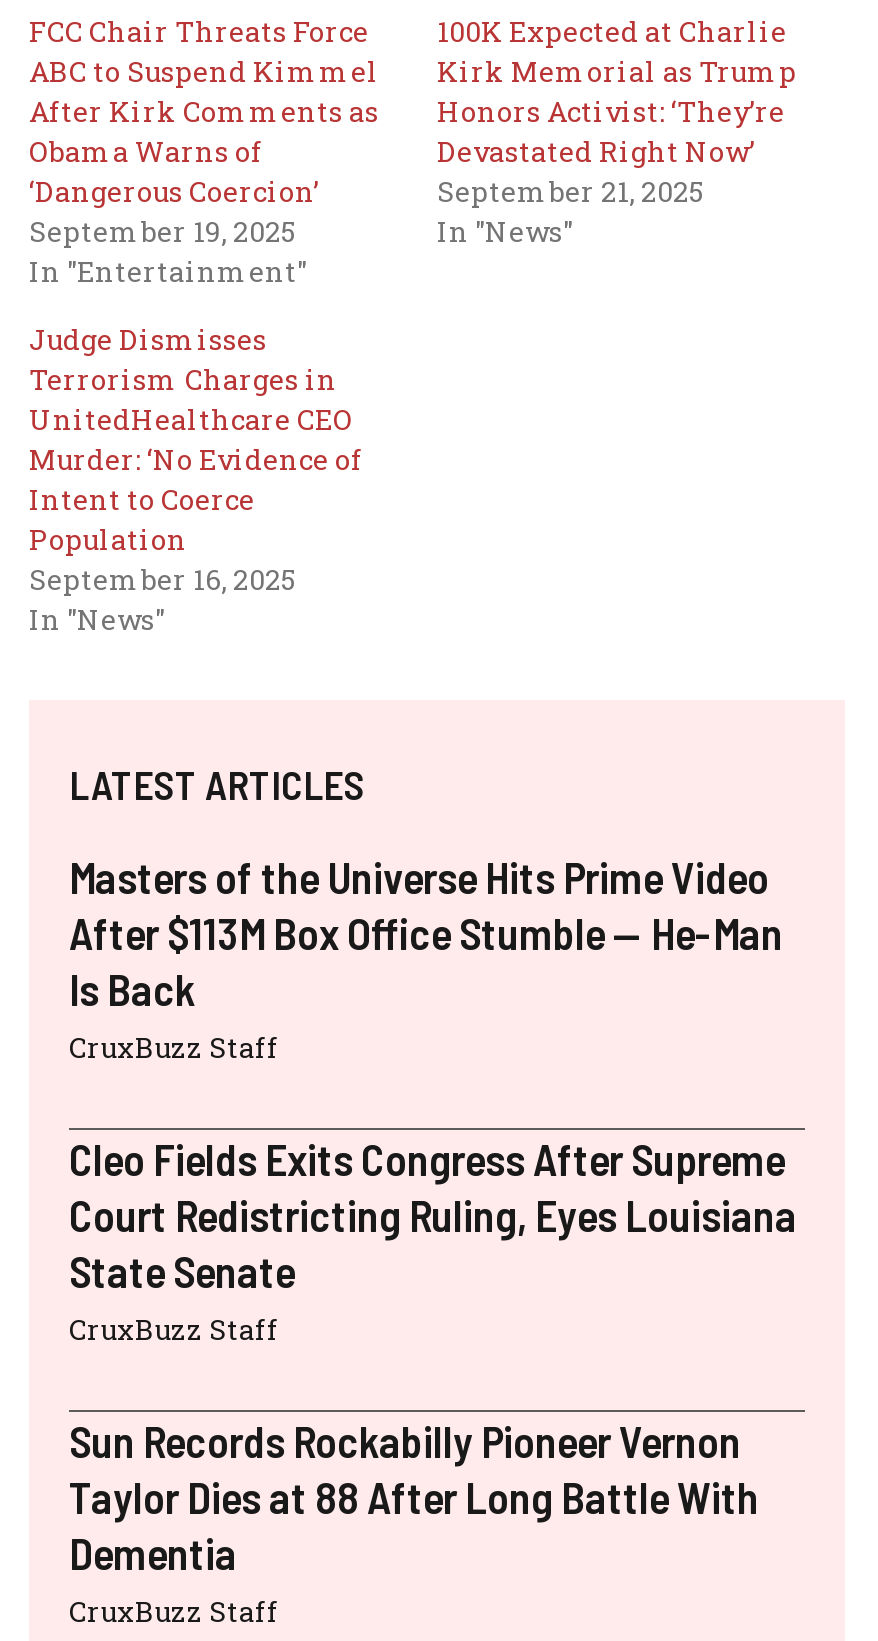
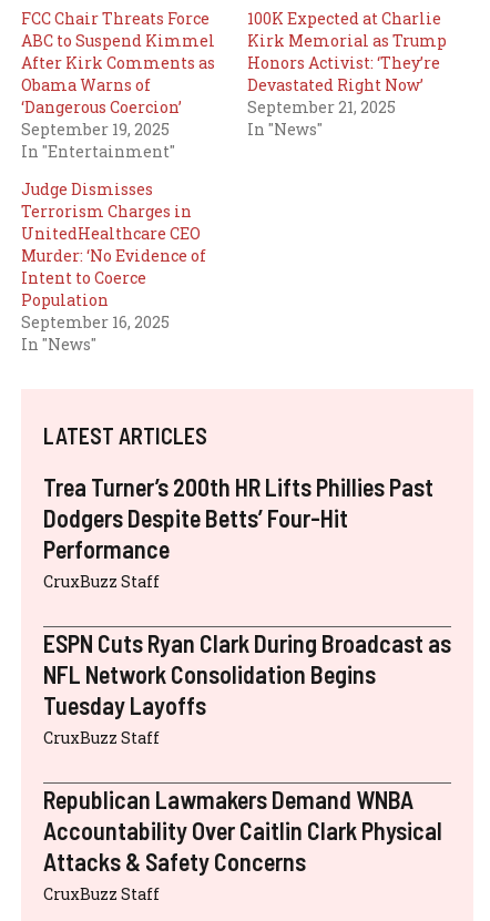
[69,850,783,1014] Masters of the Universe Hits Prime Video | After $113M Box Office Stumble — He-Man | Is Back -> [43,472,433,563] Trea Turner’s 200th HR Lifts Phillies Past | Dodgers Despite Betts’ Four-Hit | Performance
[69,1132,797,1296] Cleo Fields Exits Congress After Supreme | Court Redistricting Ruling, Eyes Louisiana | State Senate -> [43,628,451,719] ESPN Cuts Ryan Clark During Broadcast as | NFL Network Consolidation Begins | Tuesday Layoffs
[69,1414,759,1578] Sun Records Rockabilly Pioneer Vernon | Taylor Dies at 88 After Long Battle With | Dementia -> [43,784,442,875] Republican Lawmakers Demand WNBA | Accountability Over Caitlin Clark Physical | Attacks & Safety Concerns

